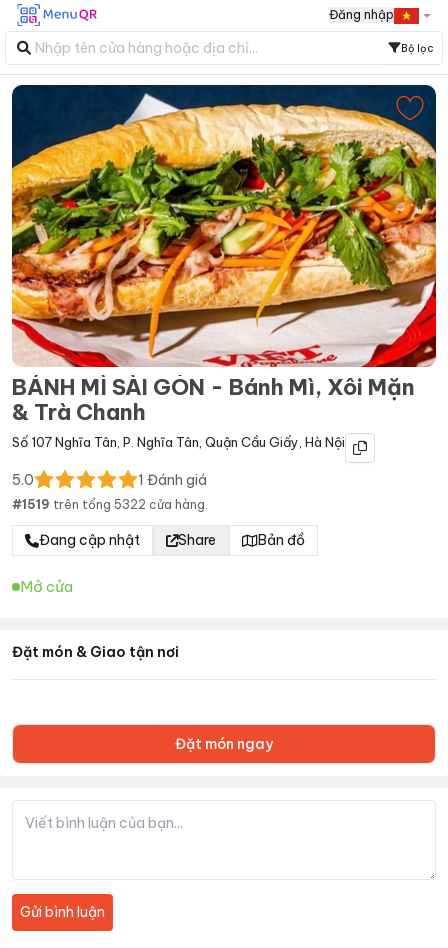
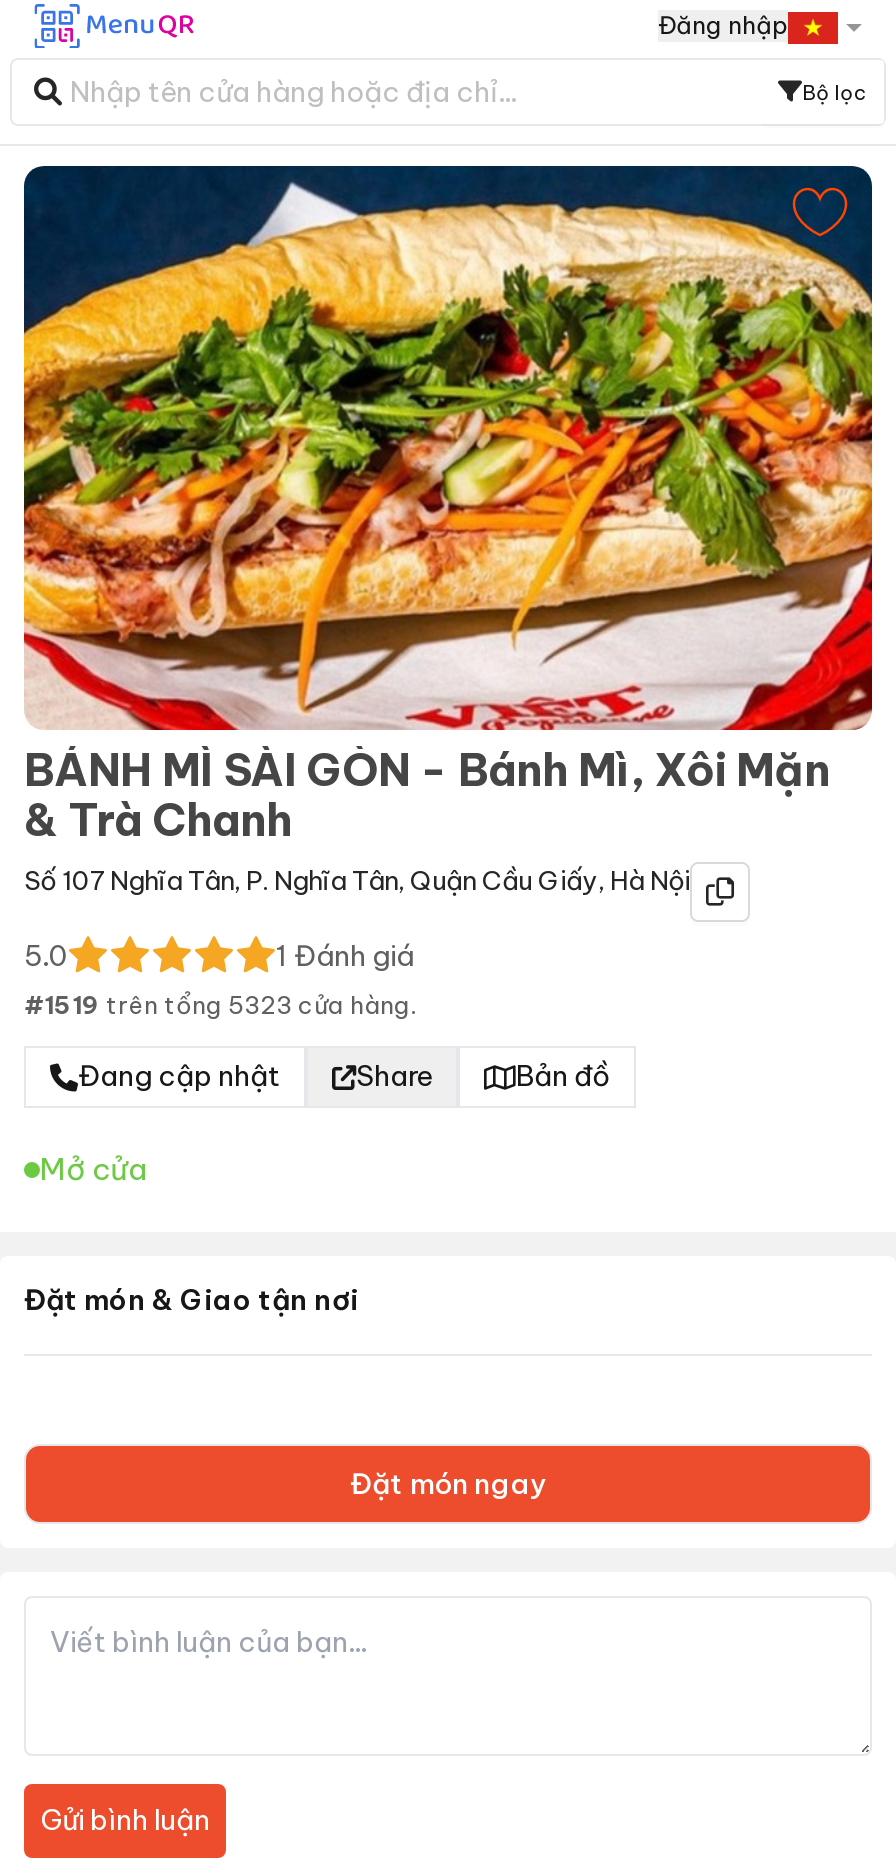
[12,497,208,512] #1519 trên tổng 5322 cửa hàng. -> [24,990,416,1020] #1519 trên tổng 5323 cửa hàng.

